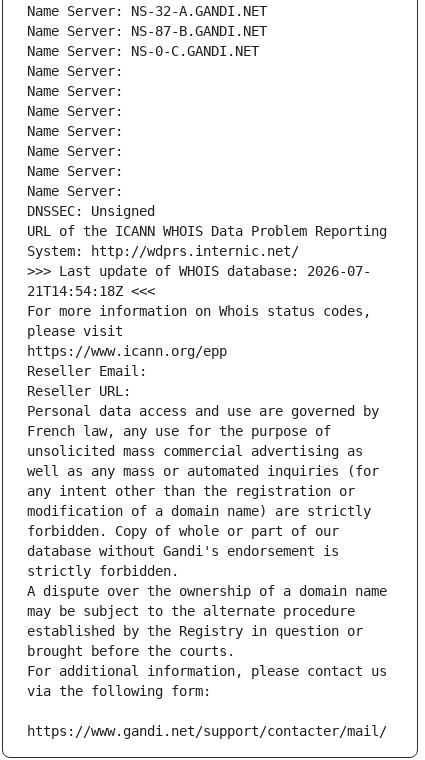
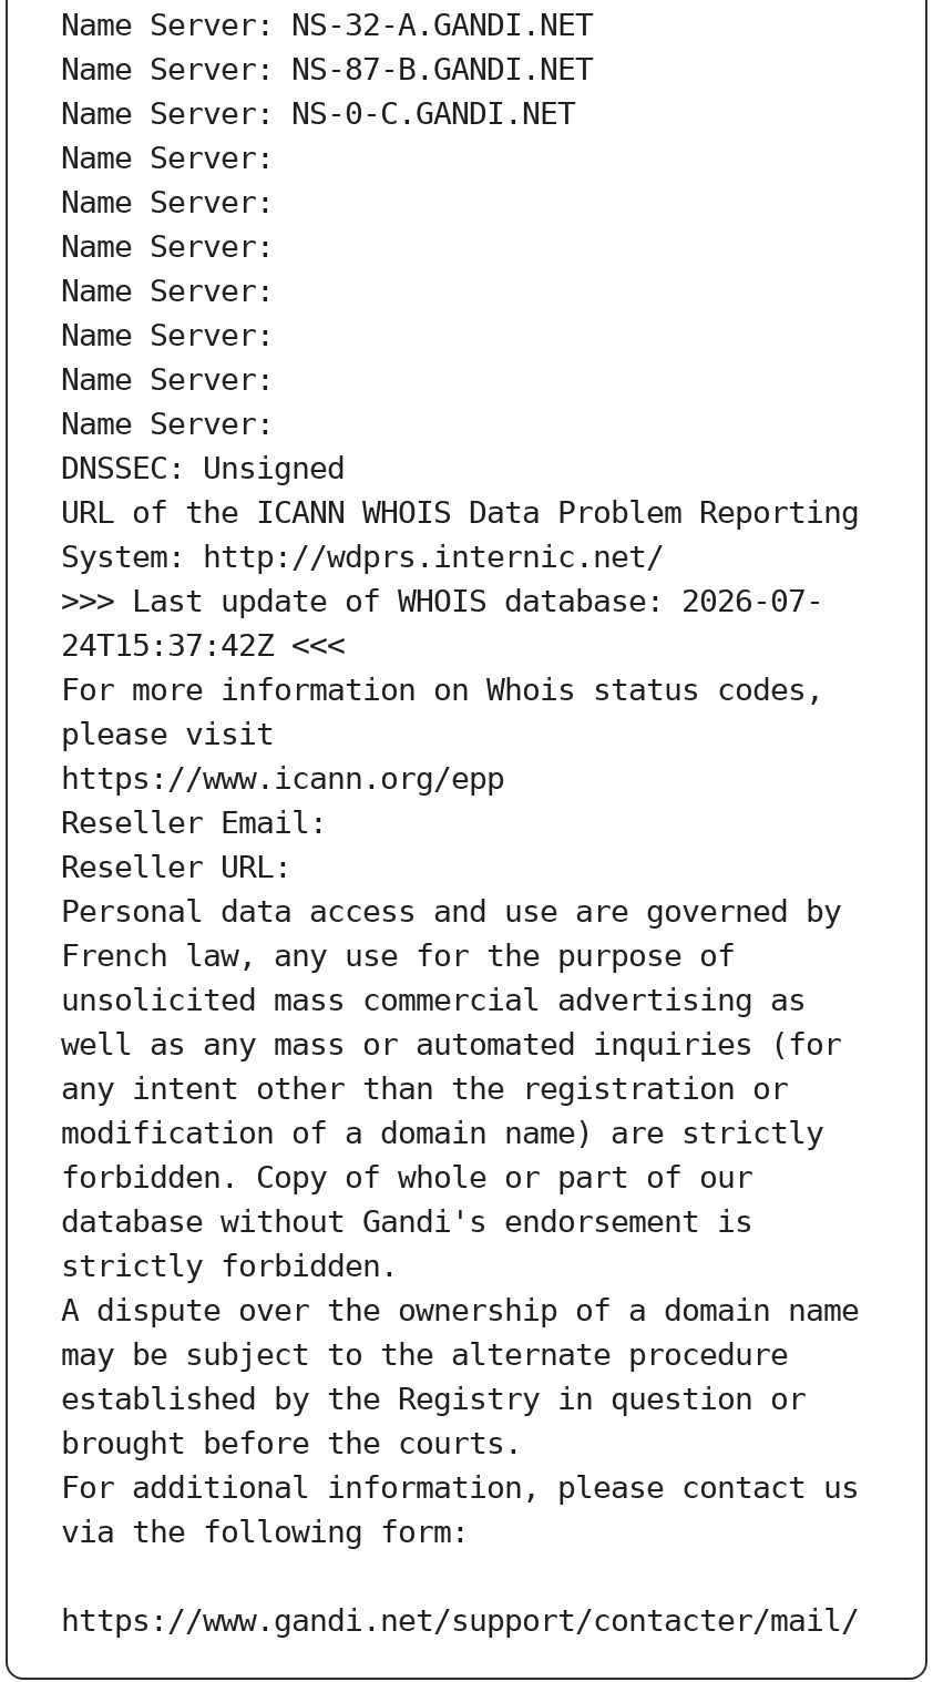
[27,283,155,299] 21T14:54:18Z <<< -> [61,628,345,663] 24T15:37:42Z <<<

